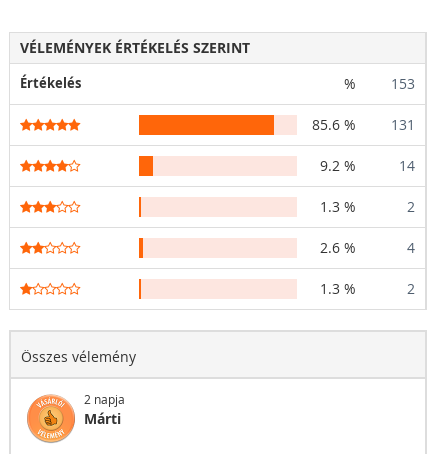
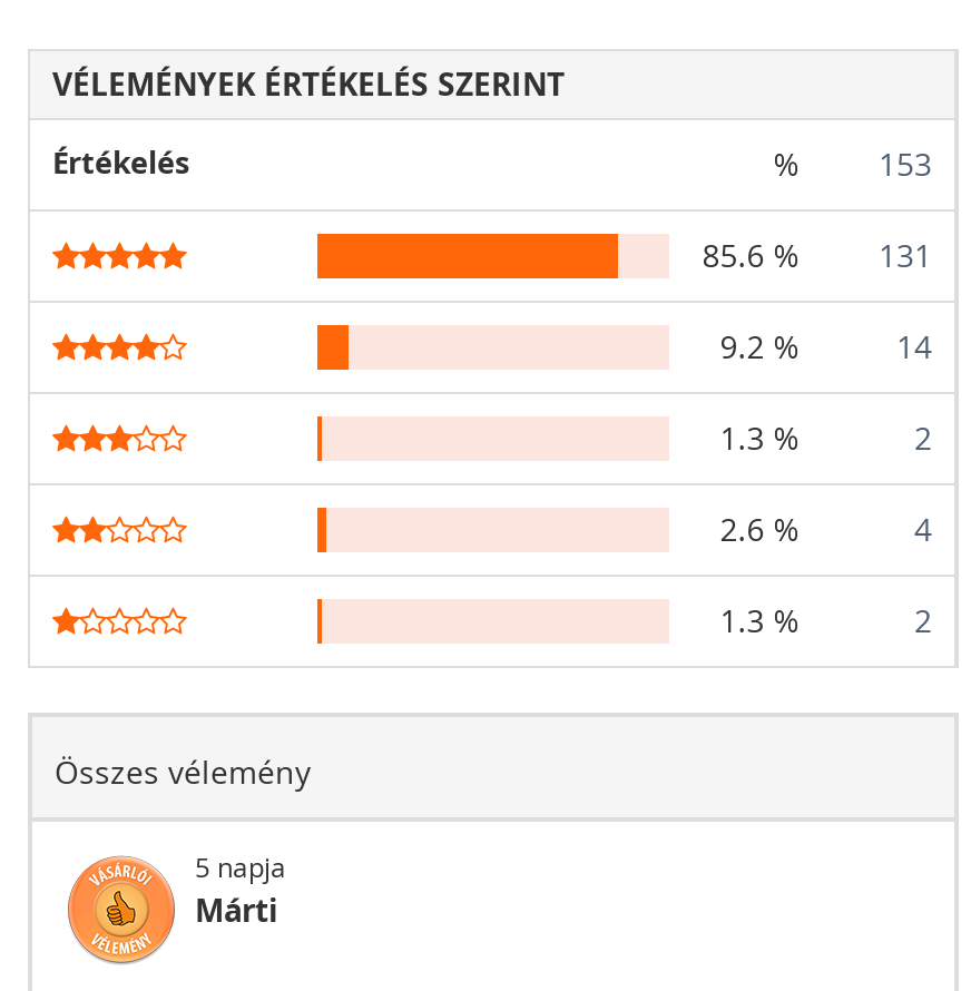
[84,391,125,406] 2 napja -> [195,850,286,883] 5 napja

